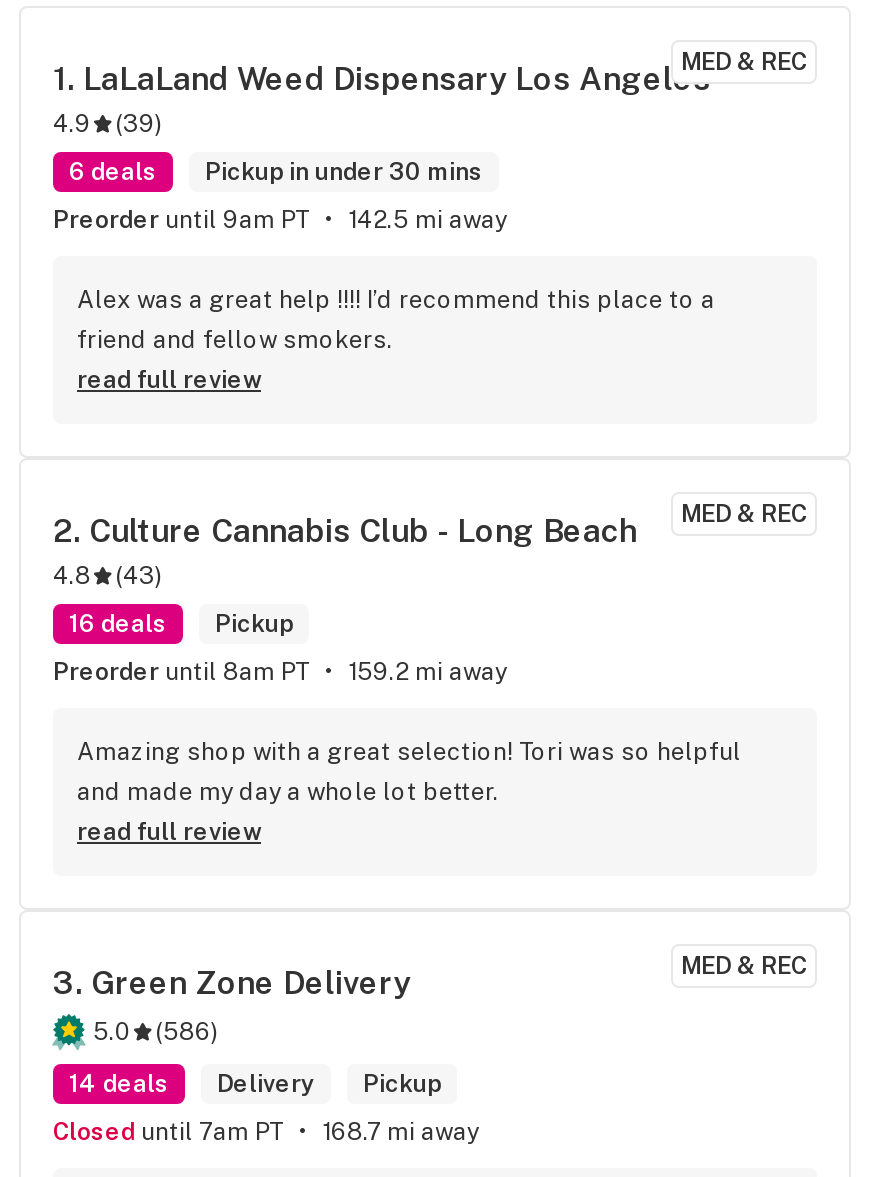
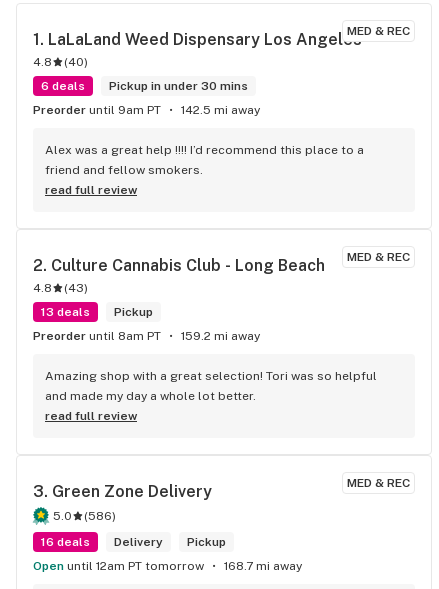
[53,110,91,138] 4.9 -> [33,55,52,69] 4.8
[115,110,163,138] (39) -> [64,55,88,69] (40)
[69,610,293,638] 16 deals Pickup -> [41,305,153,319] 13 deals Pickup
[69,1070,441,1098] 14 deals Delivery Pickup -> [41,535,226,549] 16 deals Delivery Pickup
[69,1118,283,1146] Closed until 7am PT -> [42,559,204,573] Open until 12am PT tomorrow

